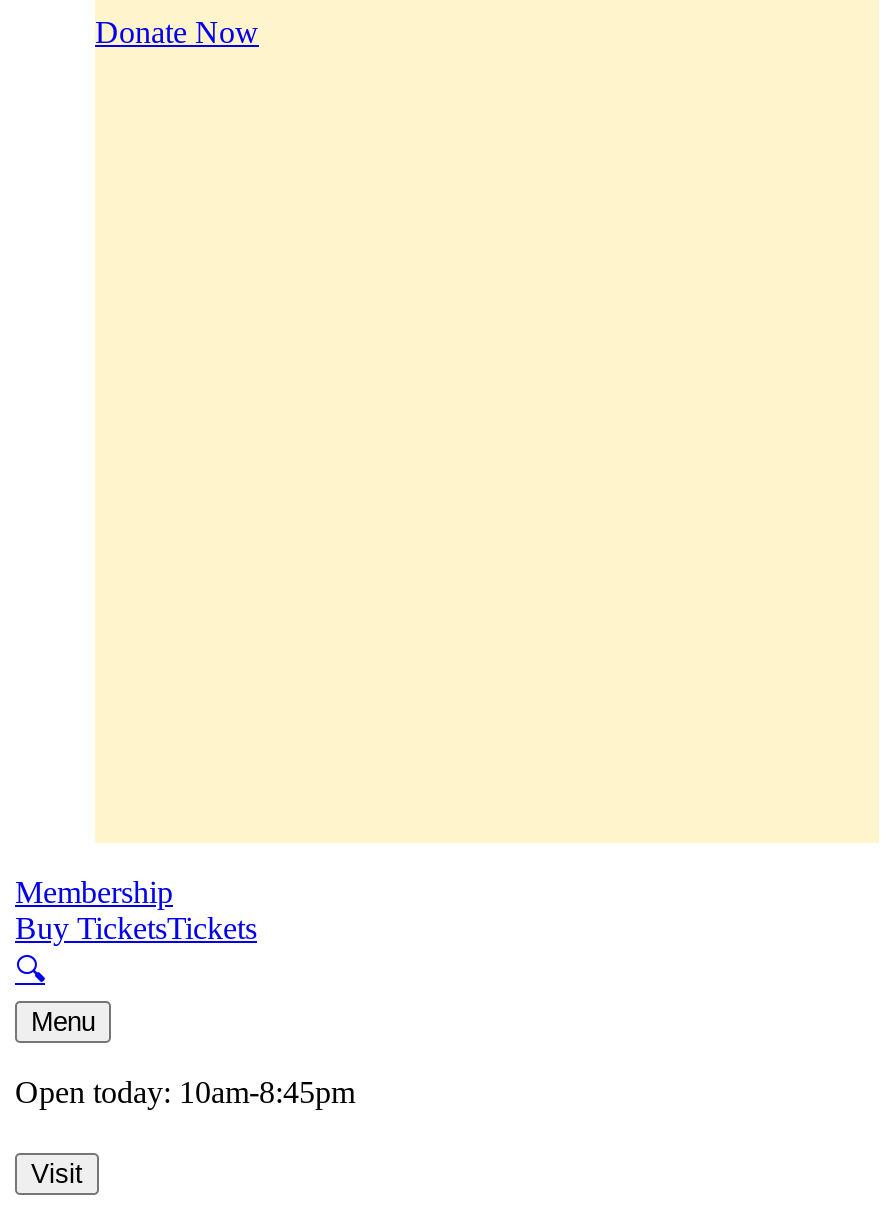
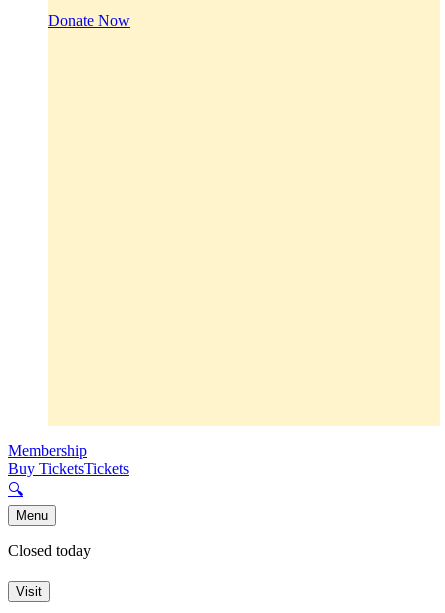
[15,1076,355,1110] Open today: 10am-8:45pm -> [8,542,91,559] Closed today

